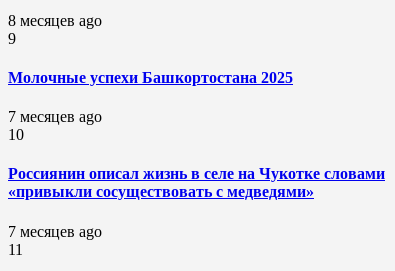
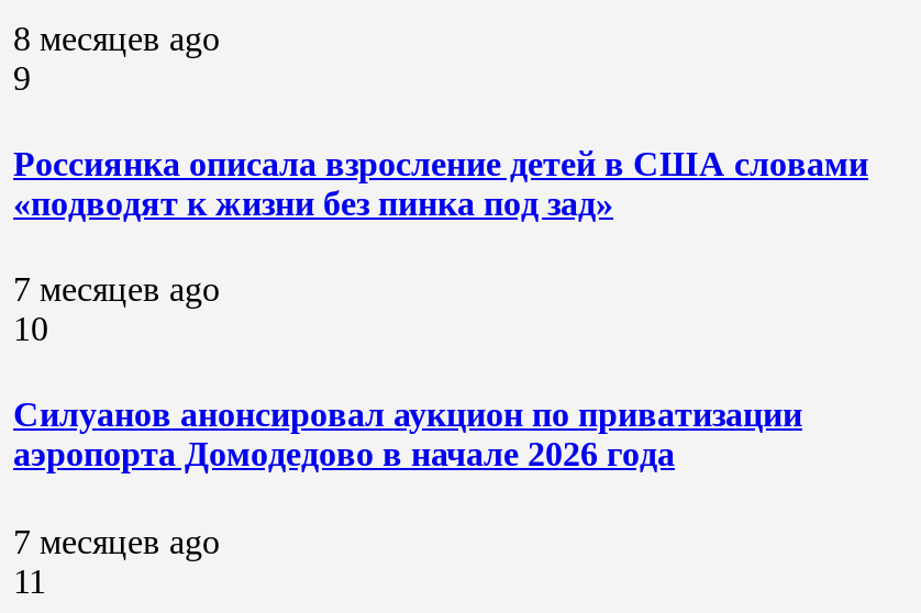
[8,69,293,86] Молочные успехи Башкортостана 2025 -> [13,145,868,222] Россиянка описала взросление детей в США словами | «подводят к жизни без пинка под зад»
[8,165,385,200] Россиянин описал жизнь в селе на Чукотке словами | «привыкли сосуществовать с медведями» -> [13,397,802,473] Силуанов анонсировал аукцион по приватизации | аэропорта Домодедово в начале 2026 года

